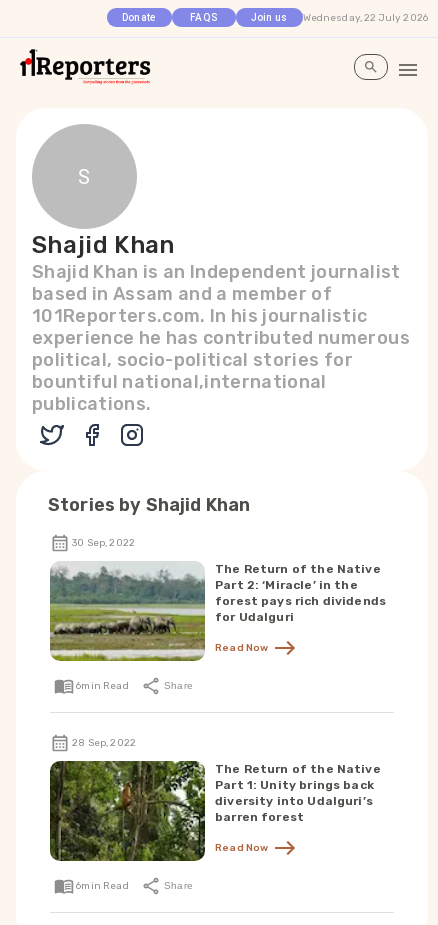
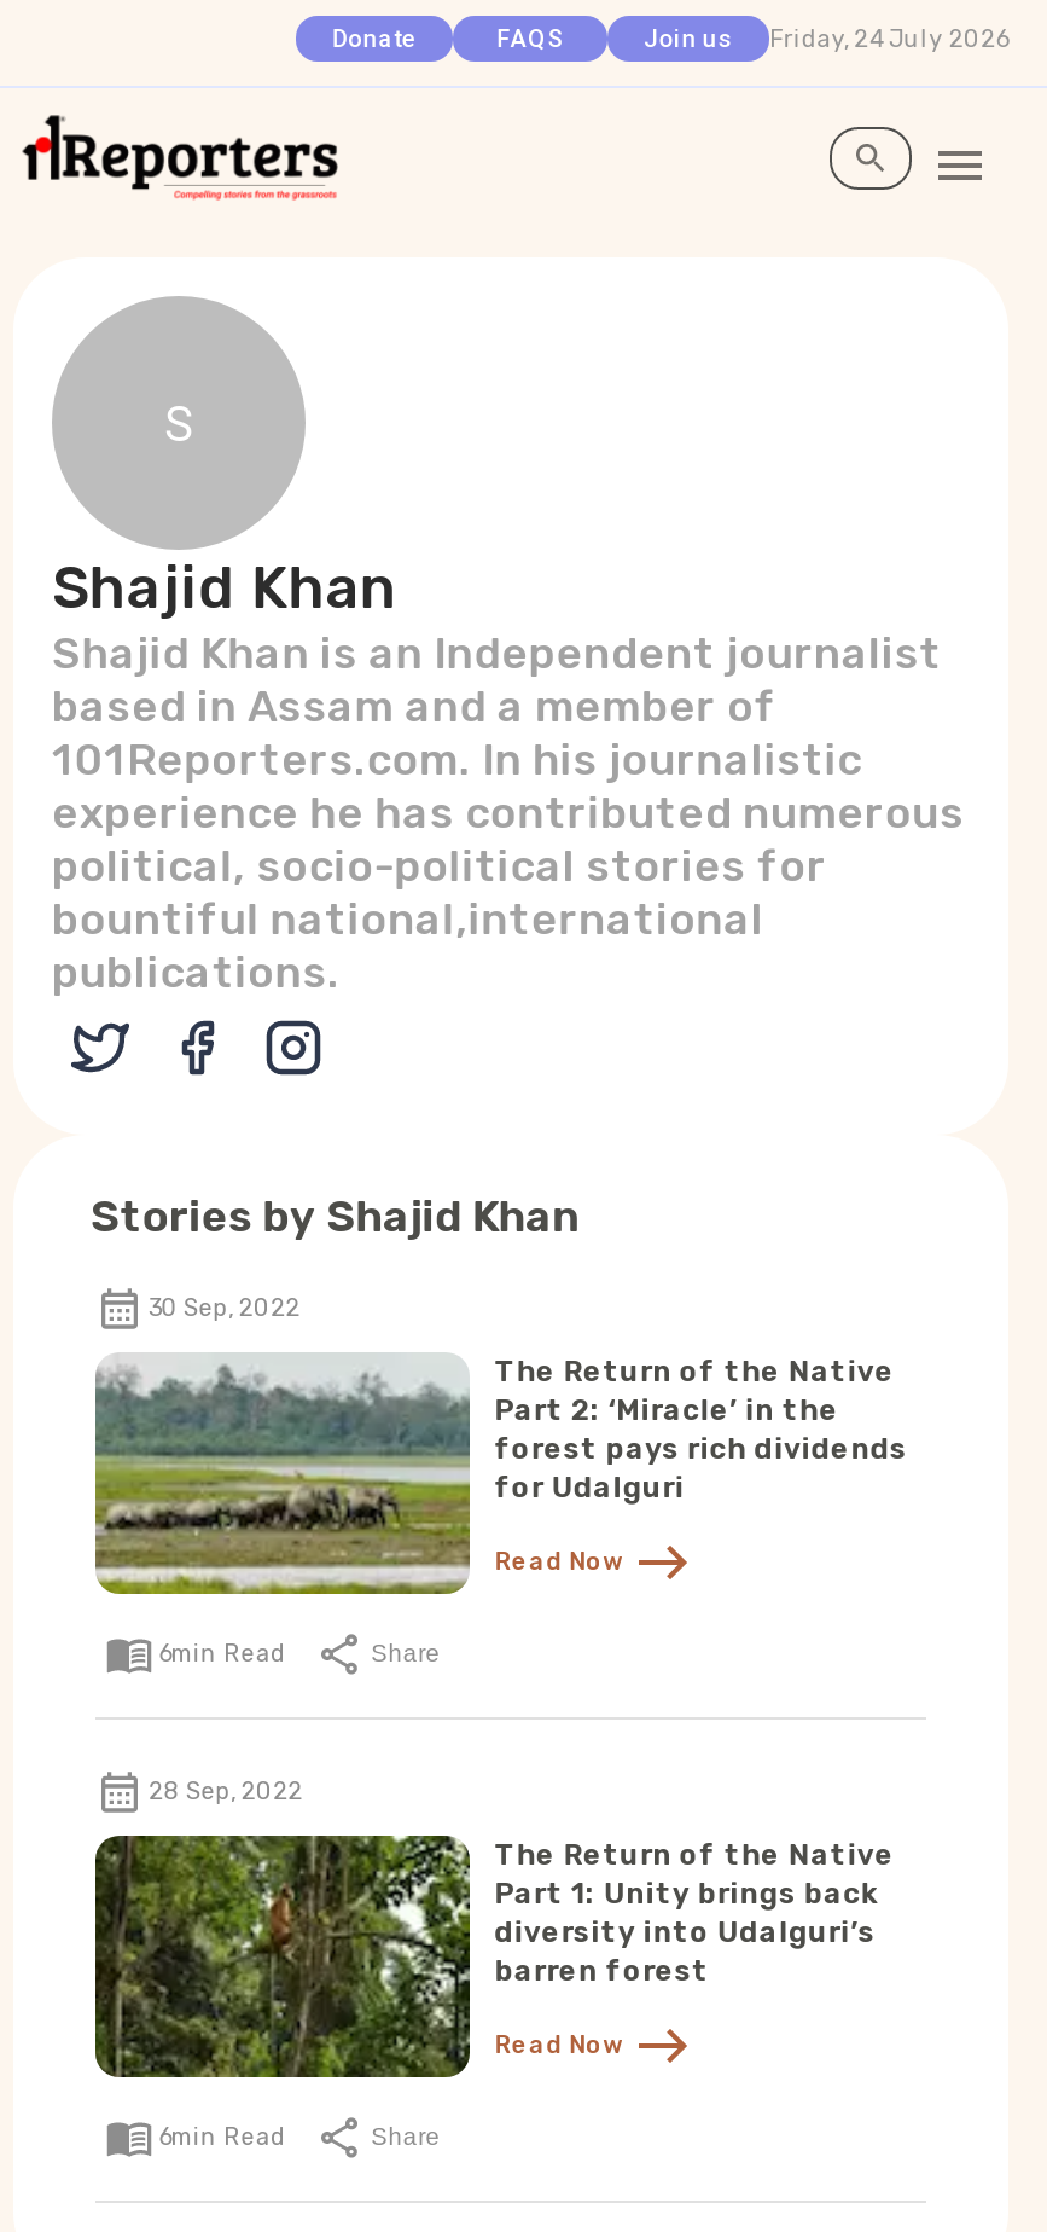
[302,11,428,23] Wednesday, 22 July 2026 -> [769,24,1008,53] Friday, 24 July 2026

